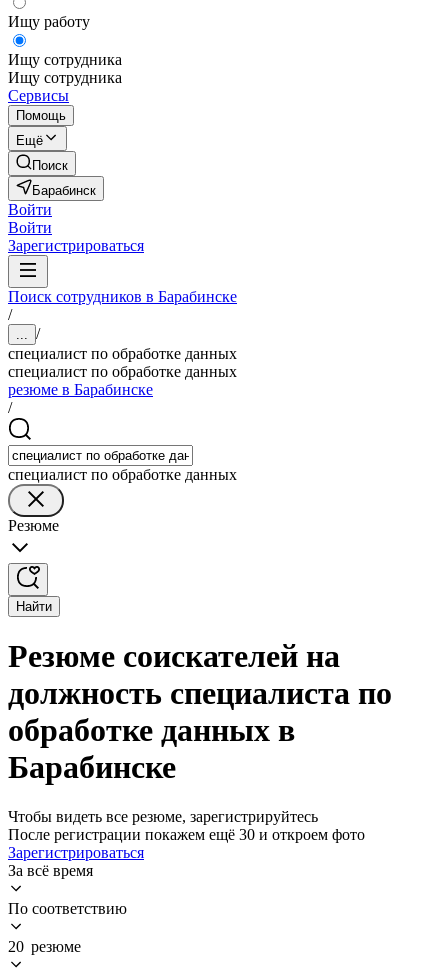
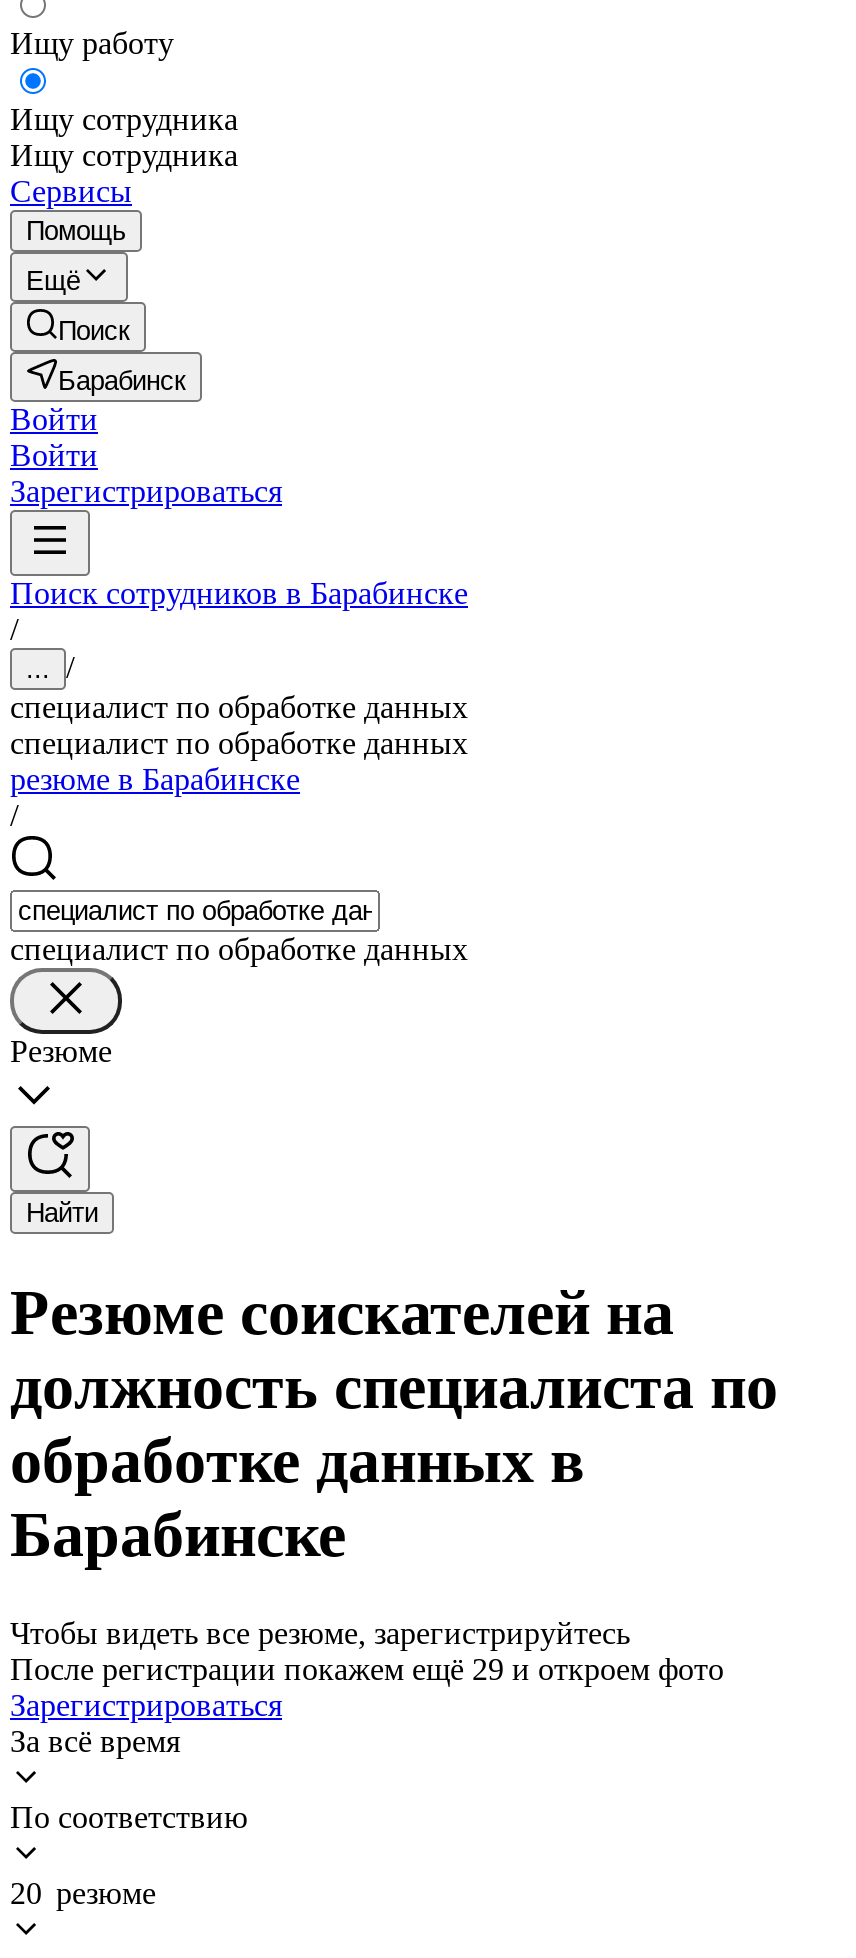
[8,826,365,843] После регистрации покажем ещё 30 и откроем фото -> [10,1652,724,1686] После регистрации покажем ещё 29 и откроем фото

